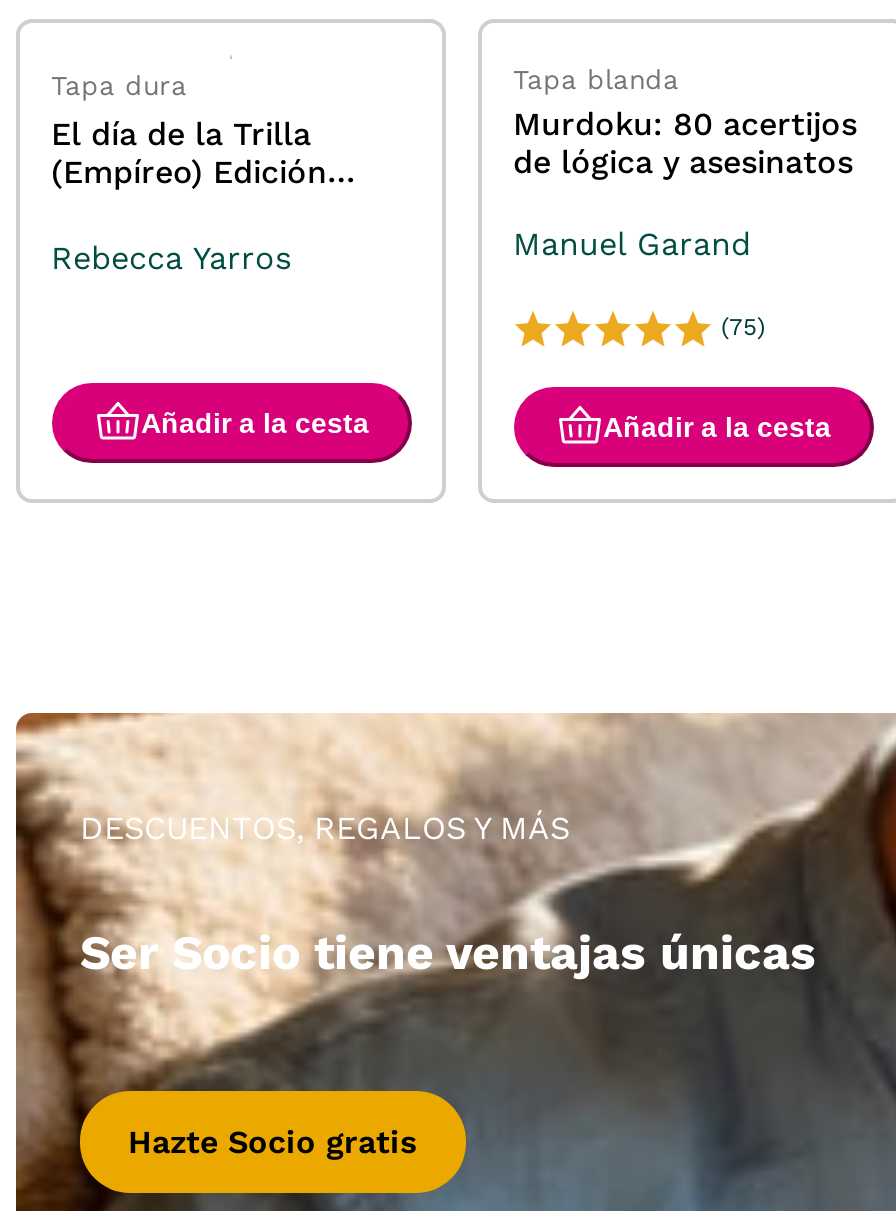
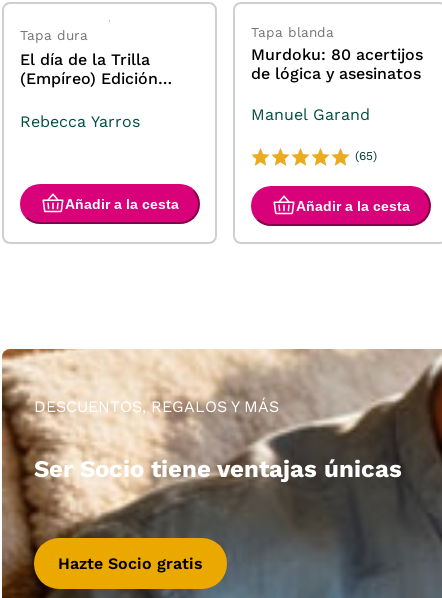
[721,313,765,341] (75) -> [354,149,376,163] (65)

